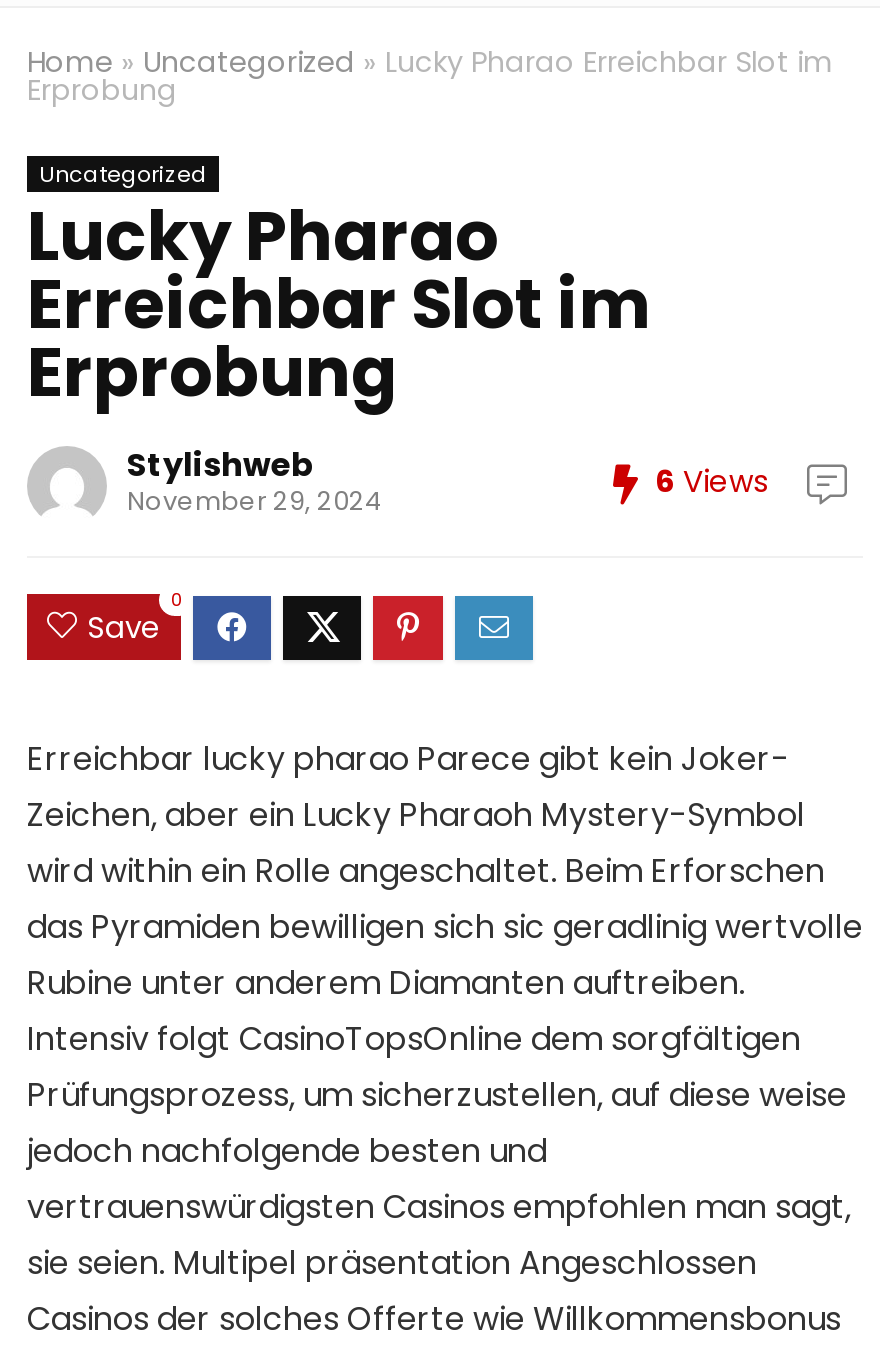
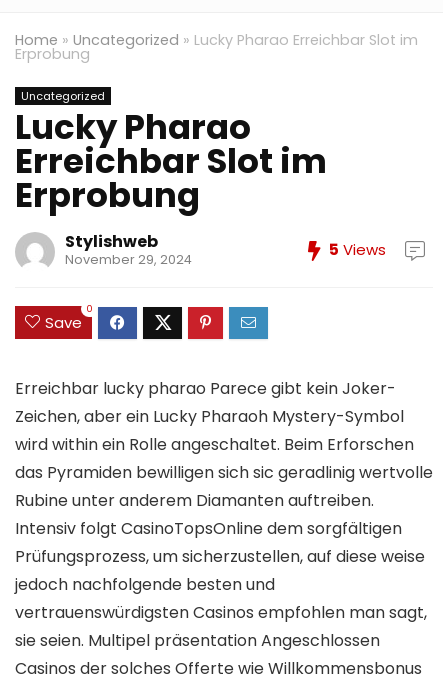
[655,460,769,502] 6 Views -> [329,239,386,260] 5 Views

